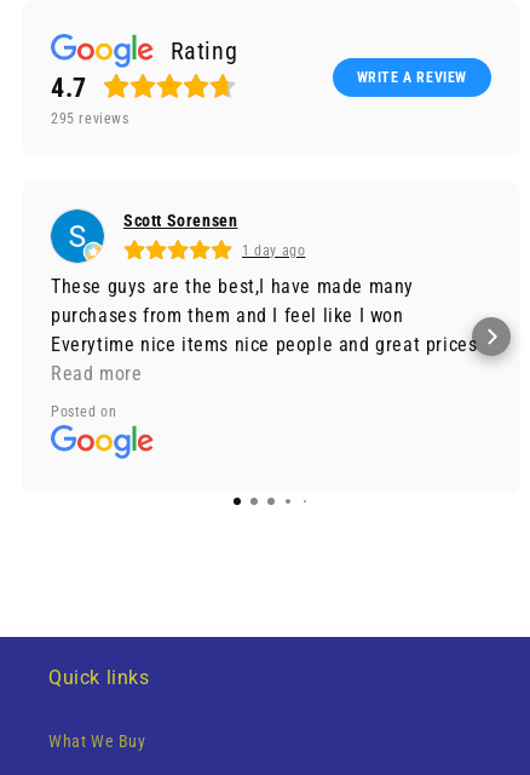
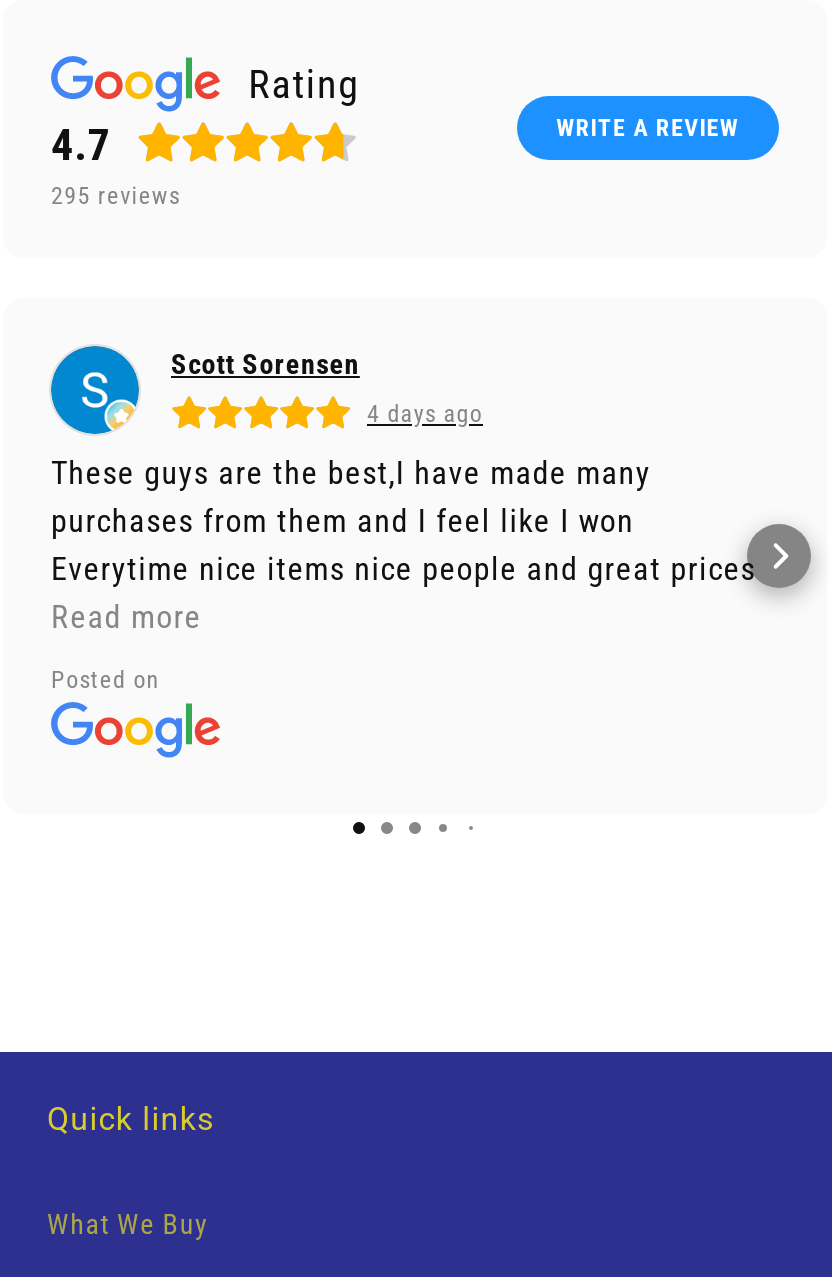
[242,243,305,260] 1 day ago -> [367,401,483,429] 4 days ago

